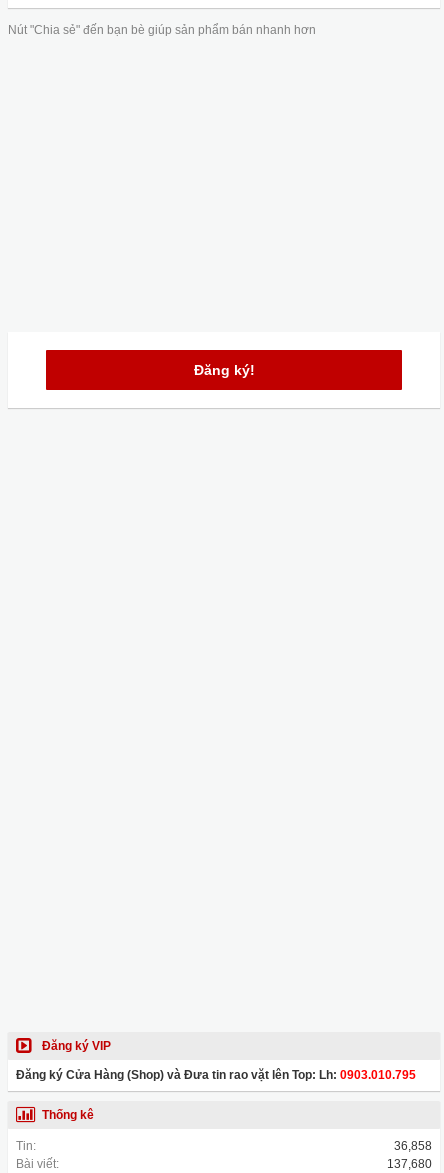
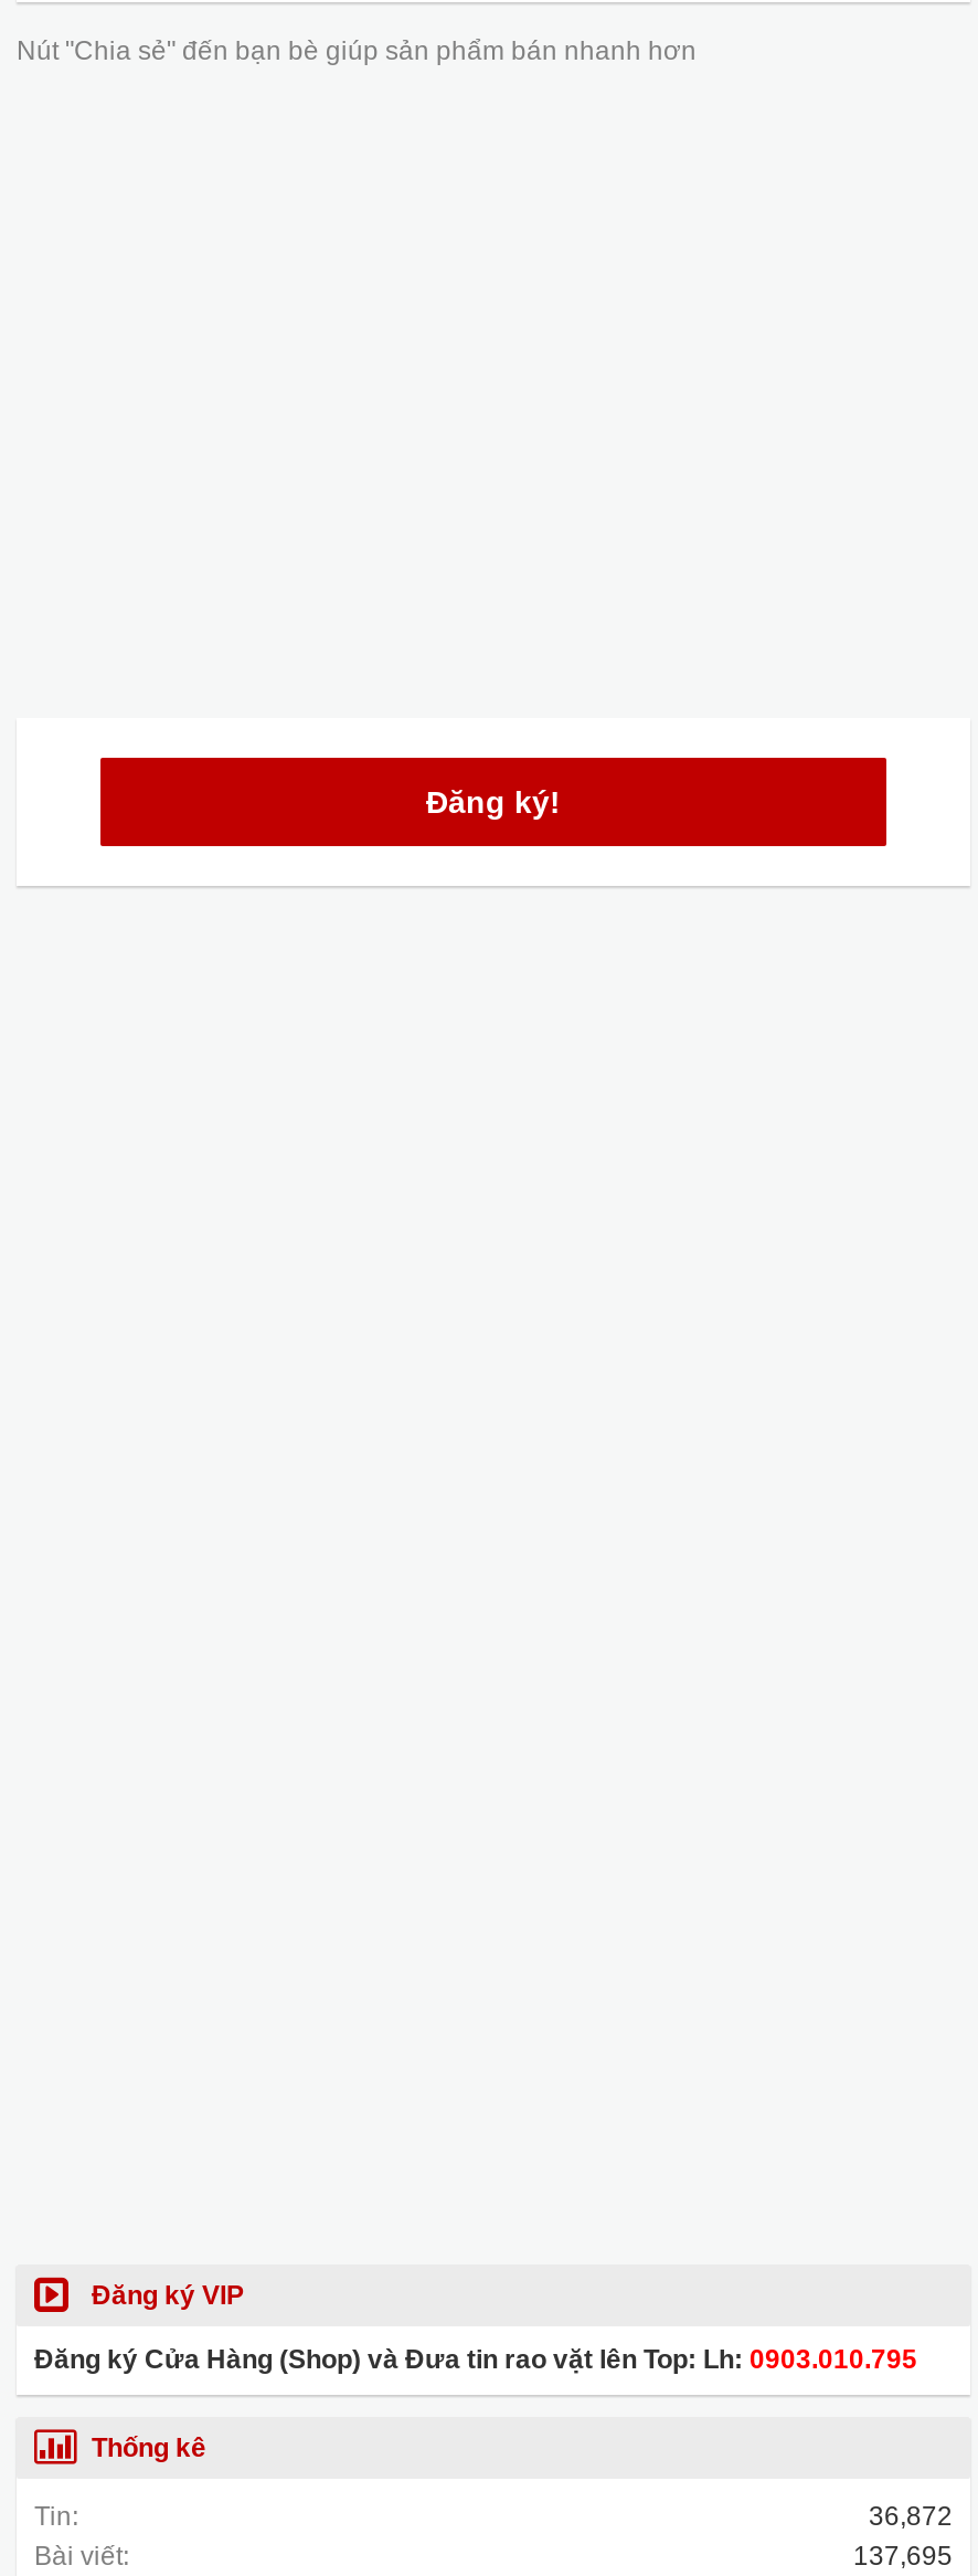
[394,1139,432,1153] 36,858 -> [869,2500,953,2531] 36,872
[387,1157,432,1171] 137,680 -> [853,2540,953,2571] 137,695

